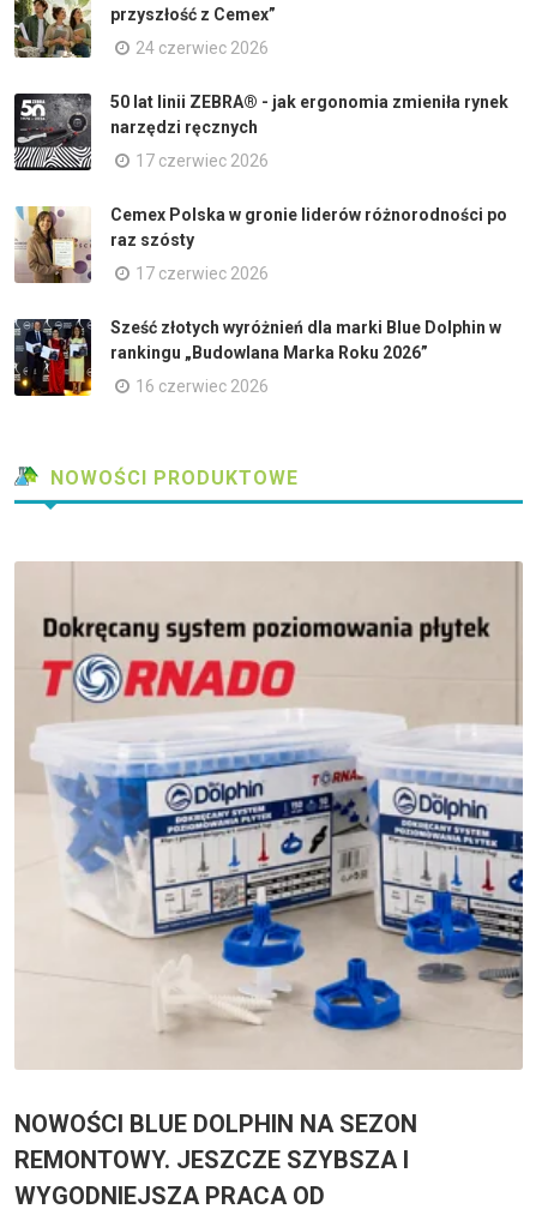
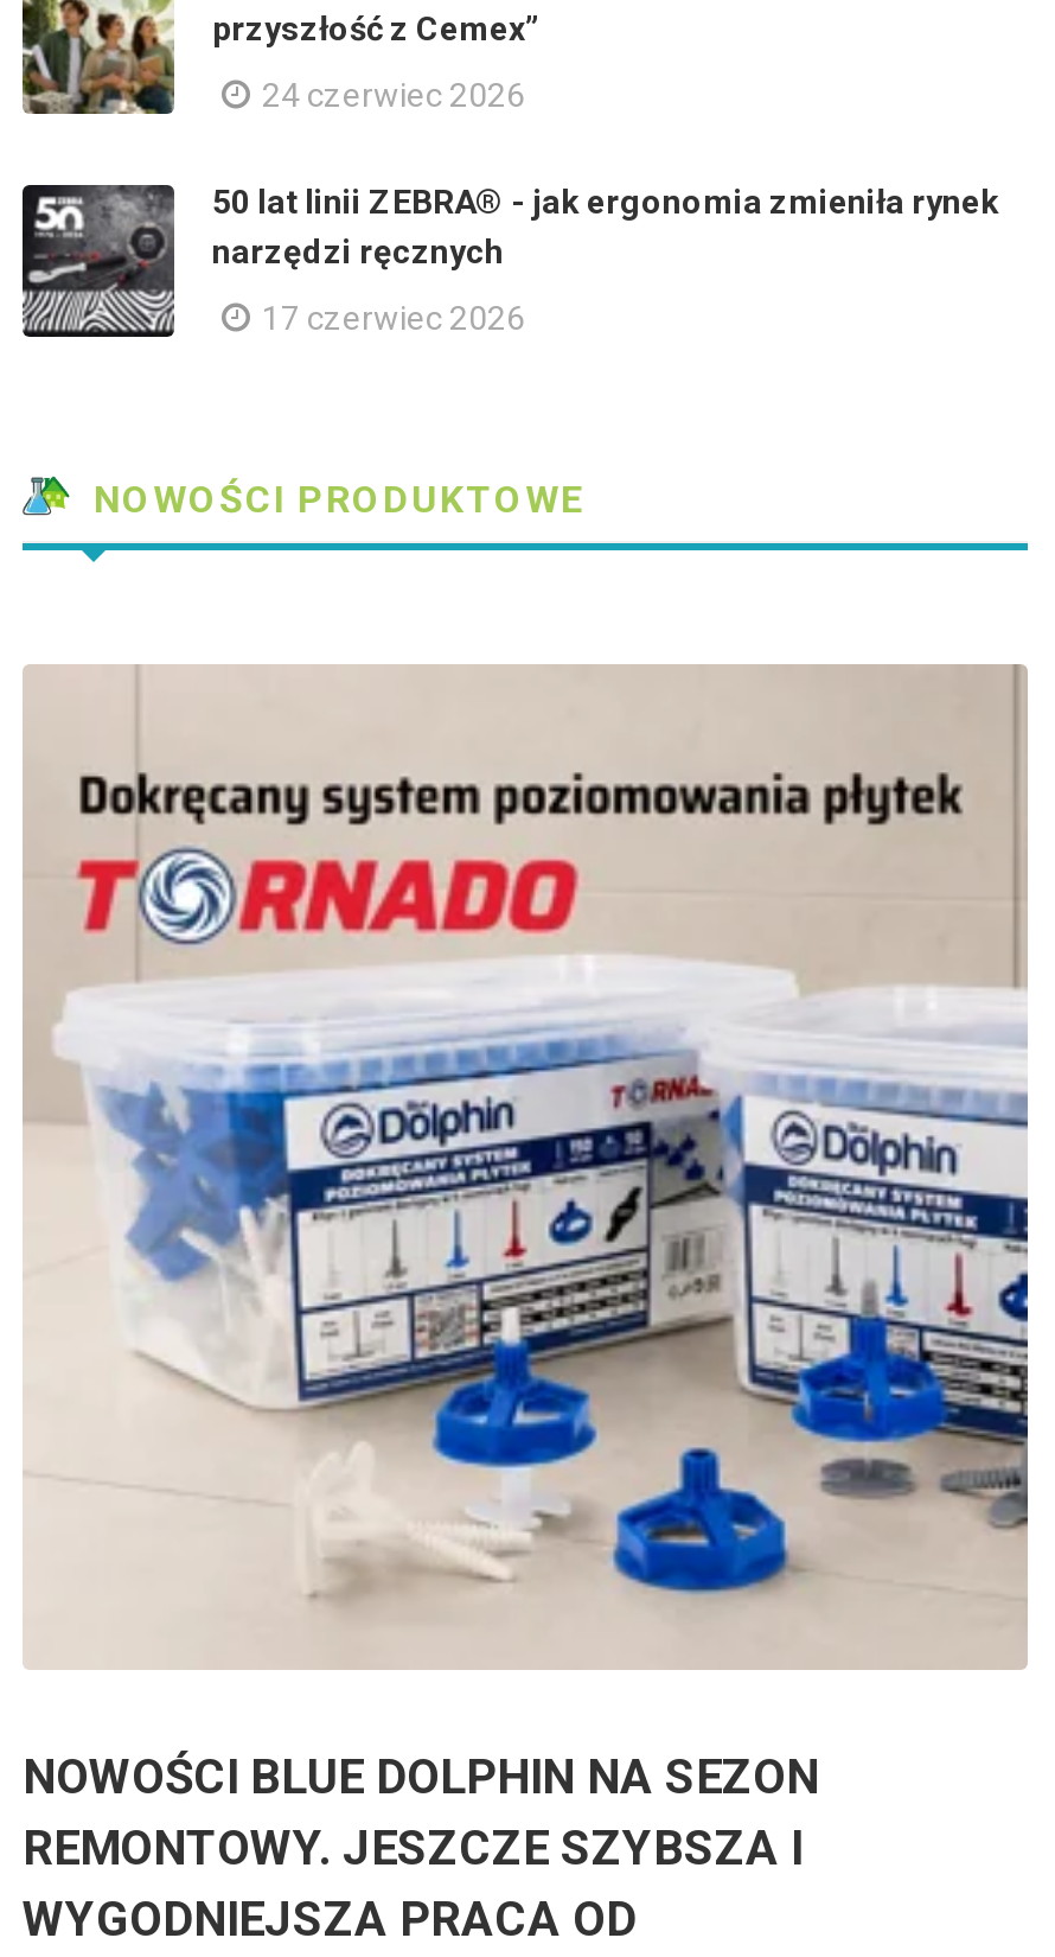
[14,205,507,395] [image] | Cemex Polska w gronie liderów różnorodności po | raz szósty | 17 czerwiec 2026 | Sześć złotych wyróżnień dla marki Blue Dolphin w | rankingu „Budowlana Marka Roku 2026” | 16 czerwiec 2026 -> none
[13,319,92,397] [image] -> none

